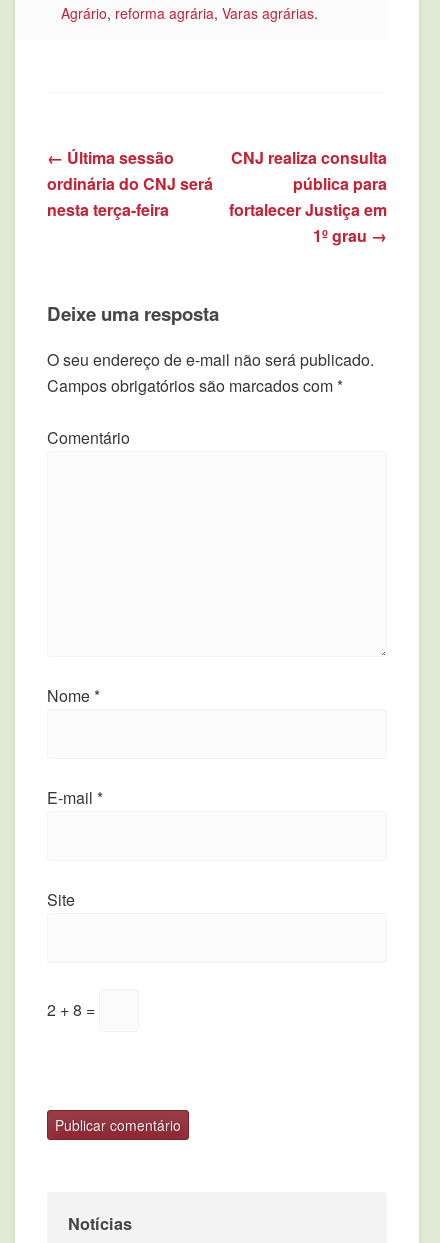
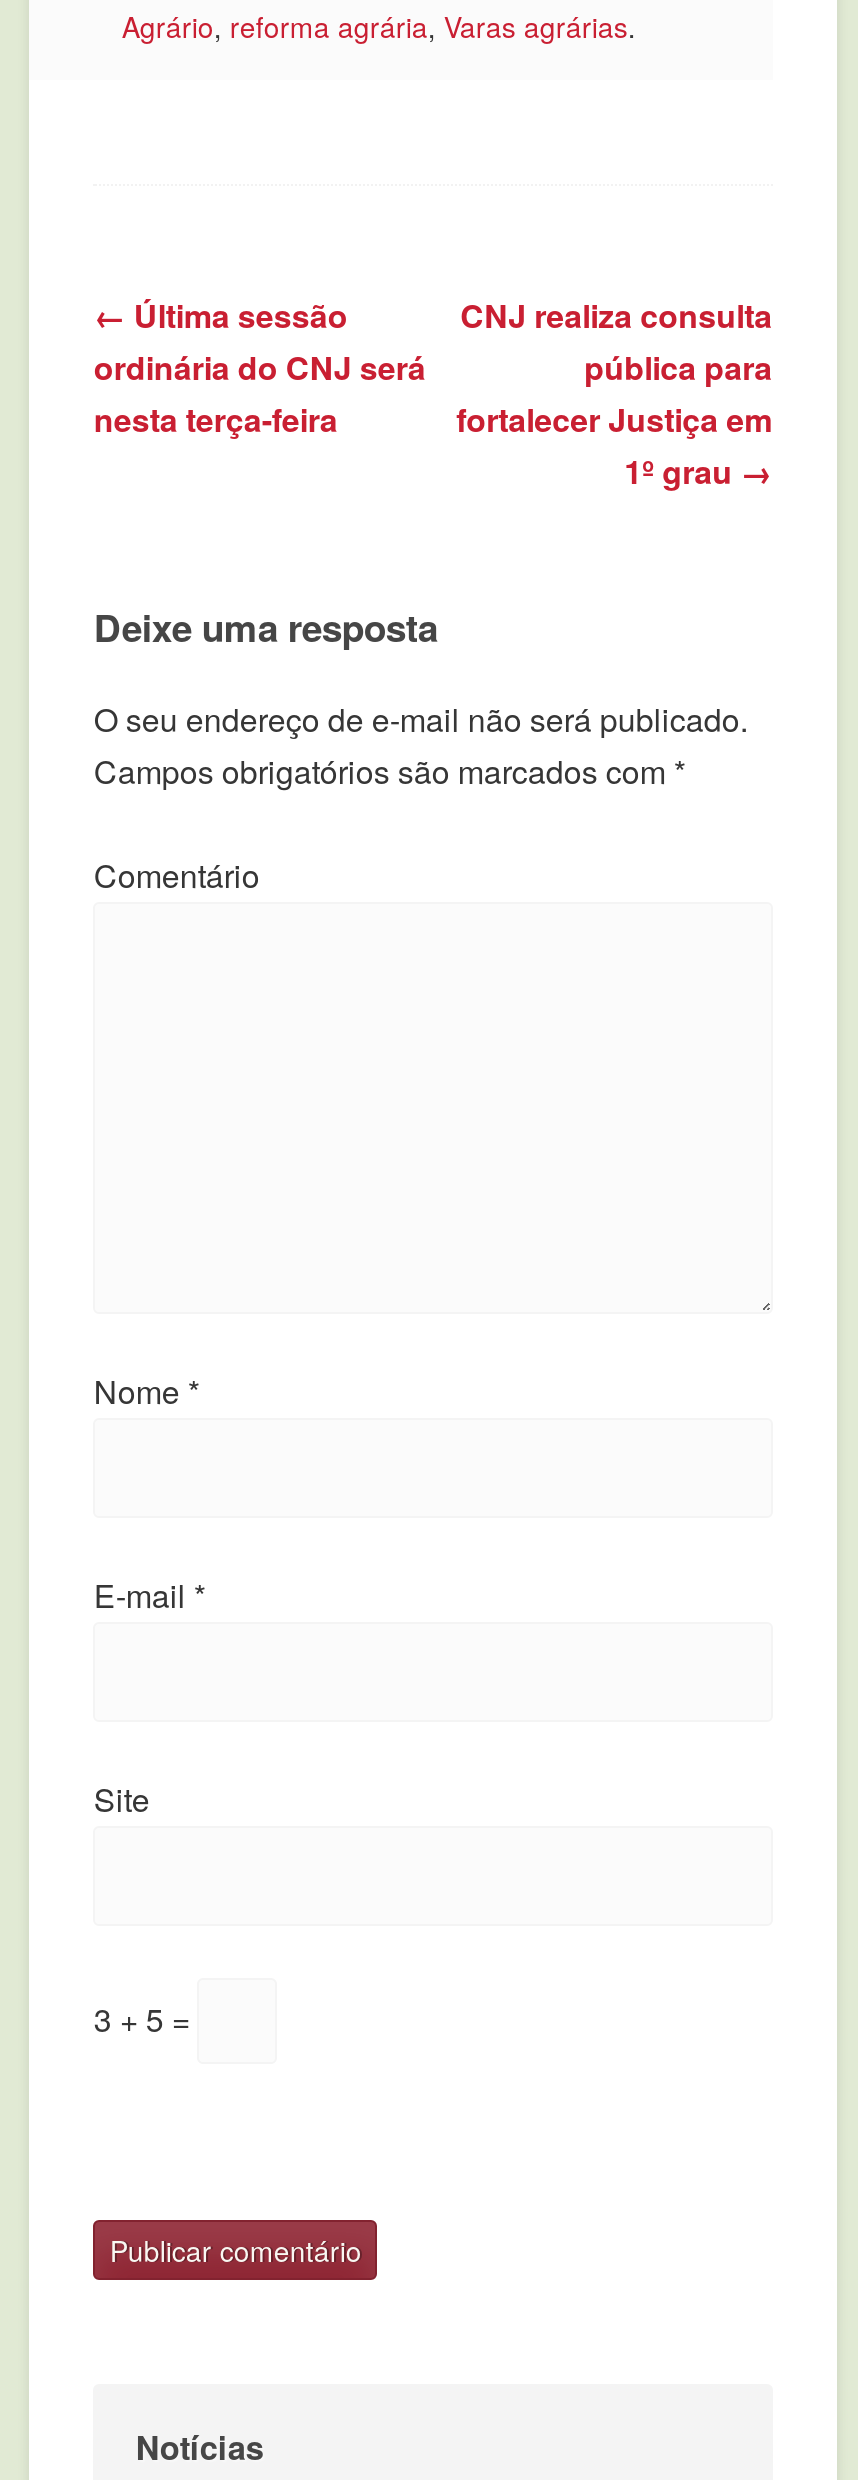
[47,997,99,1020] 2 + 8 = -> [94,1995,198,2041] 3 + 5 =

